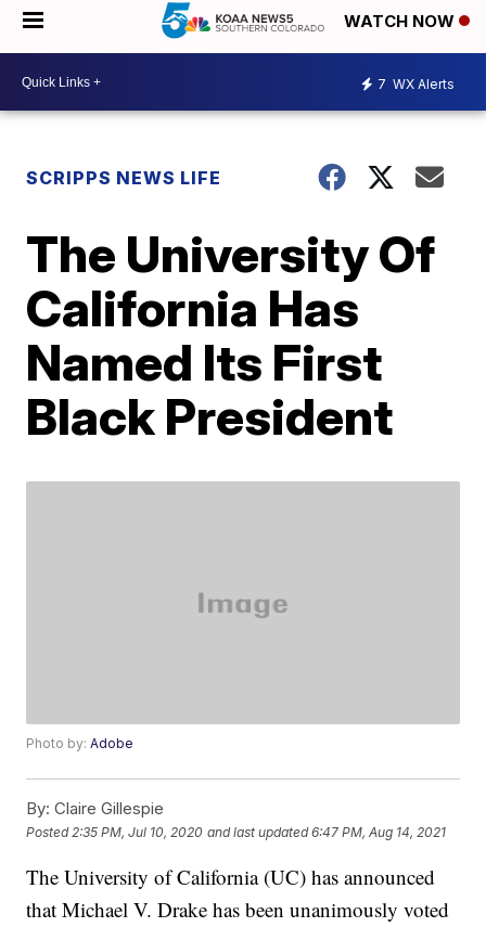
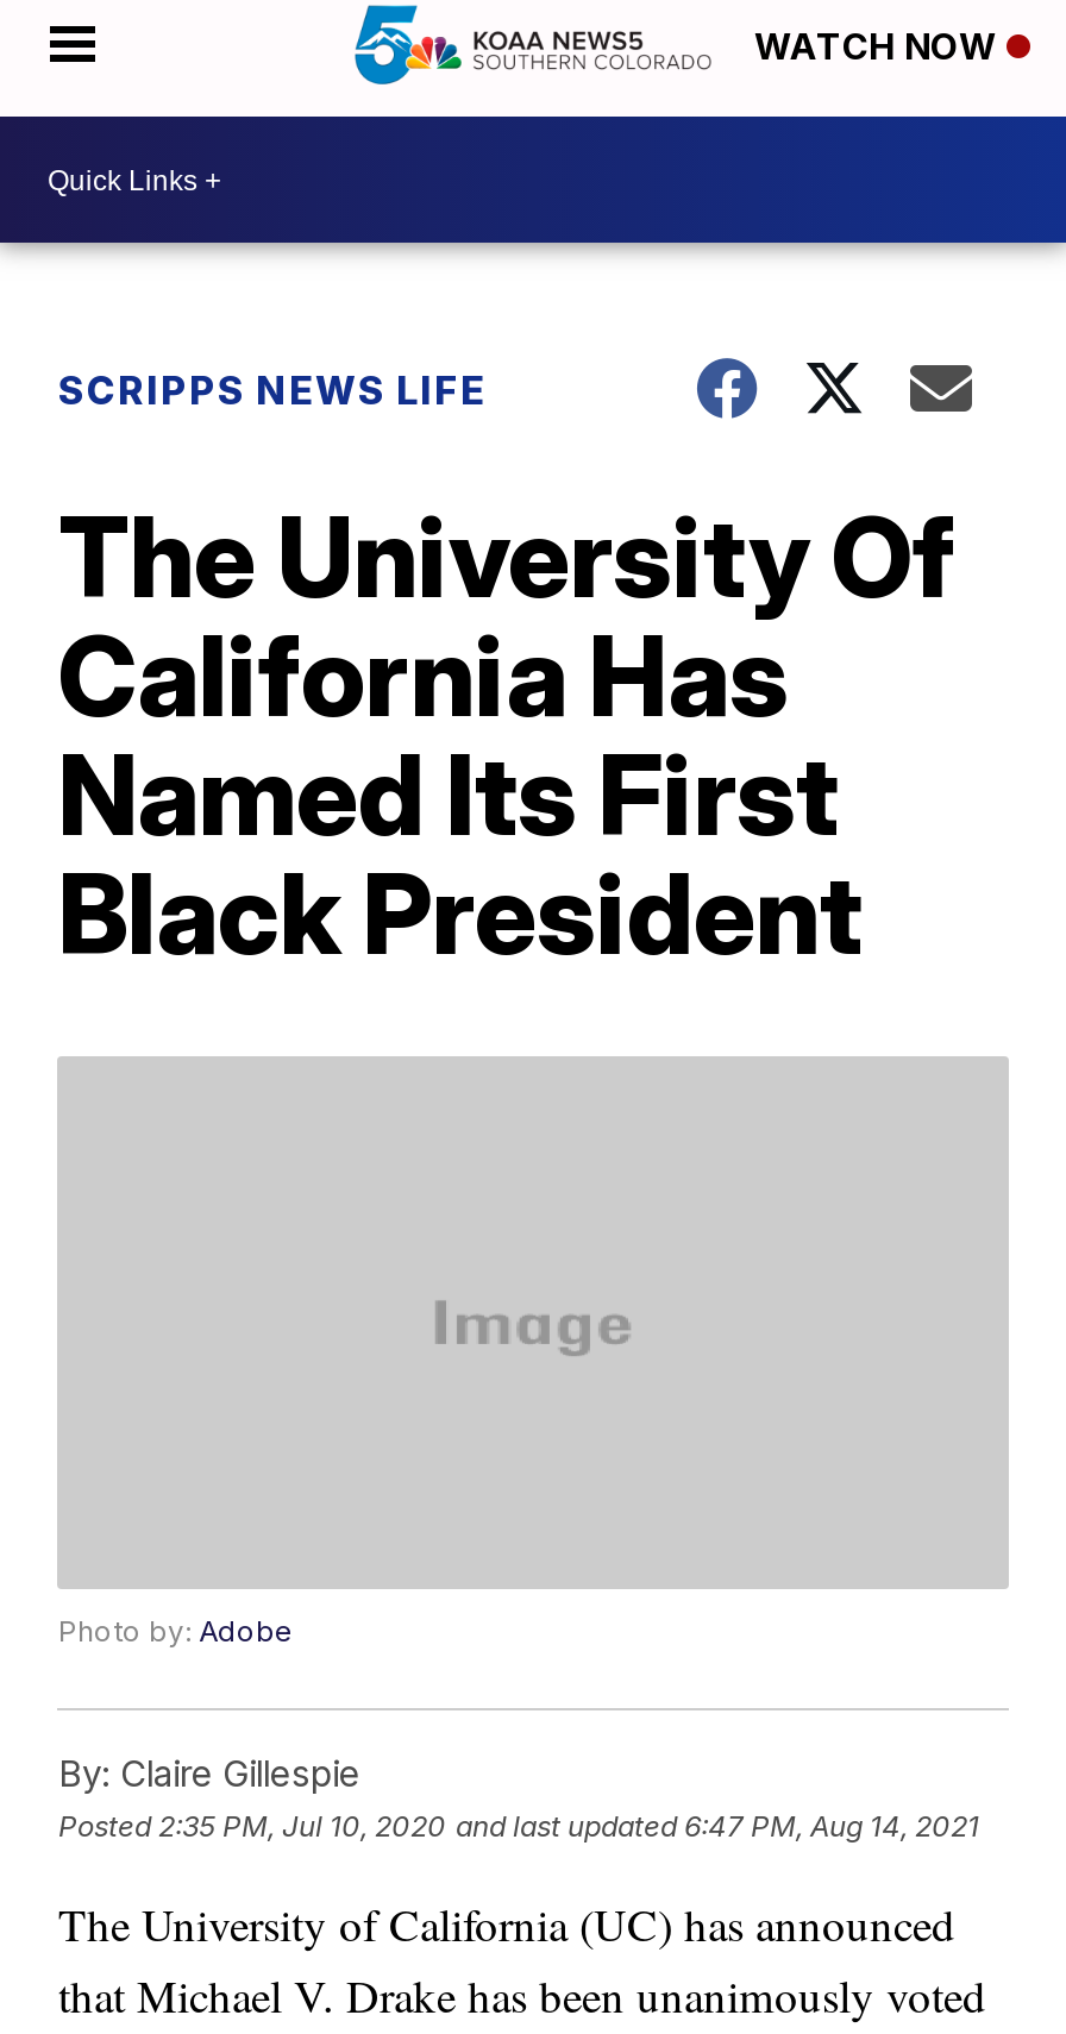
[378,75,455,92] 7 WX Alerts -> none

